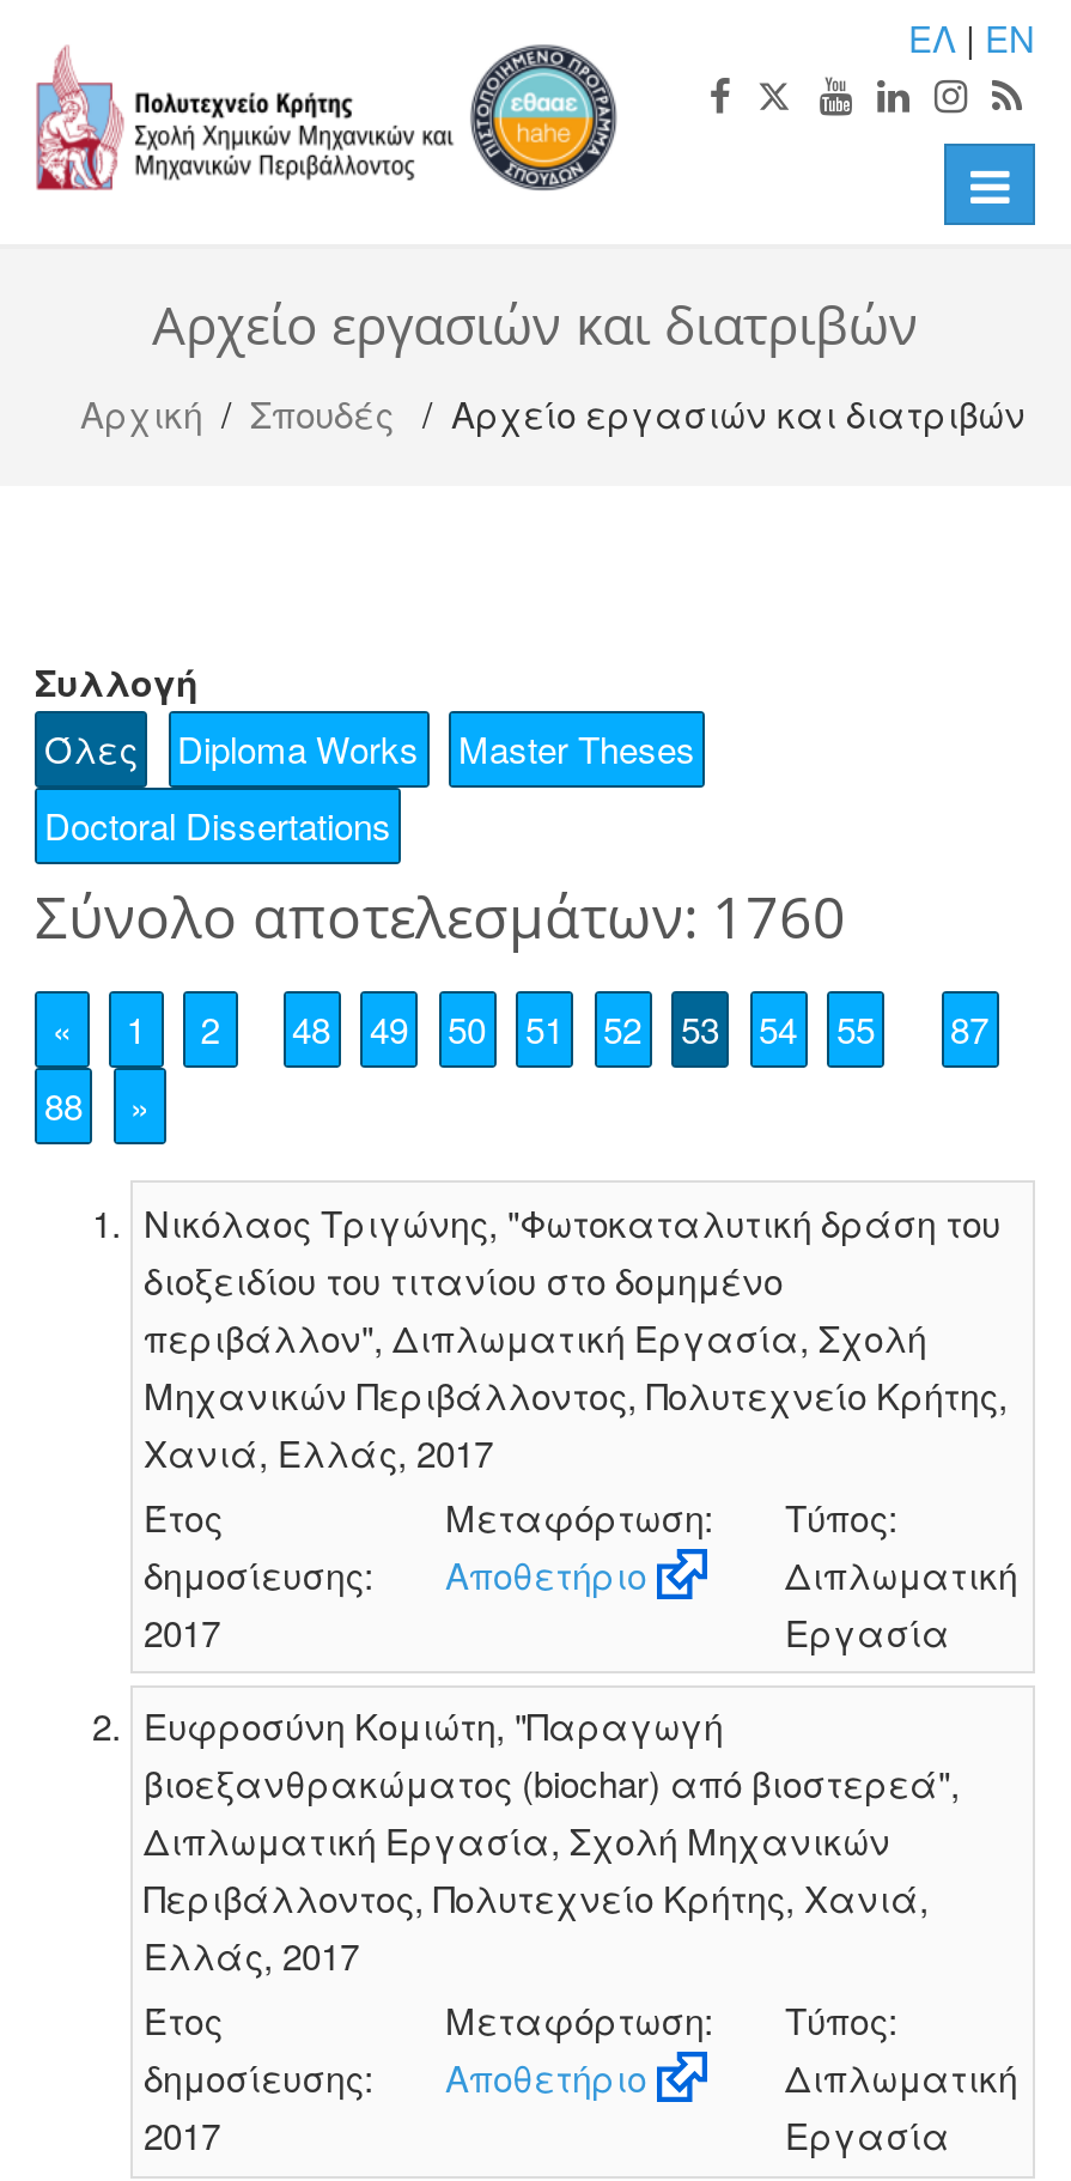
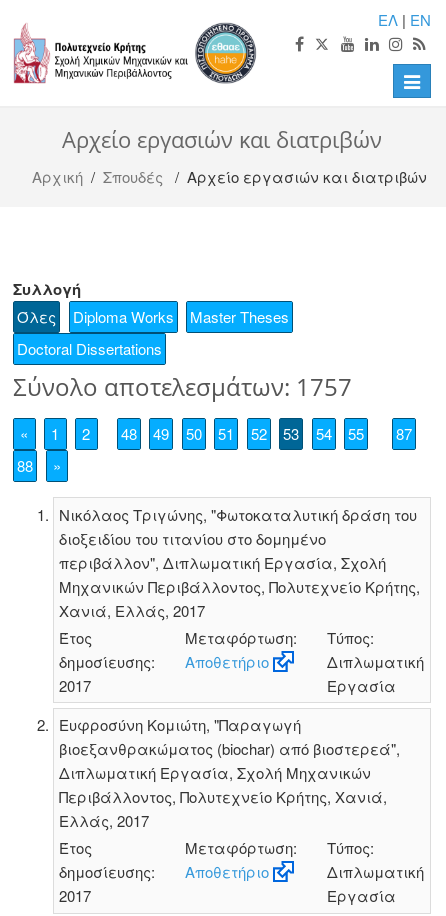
[35,876,846,955] Σύνολο αποτελεσμάτων: 1760 -> [13,370,352,403] Σύνολο αποτελεσμάτων: 1757

